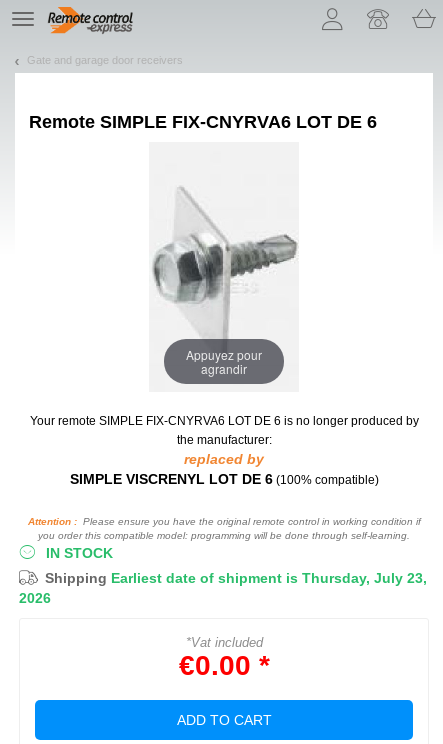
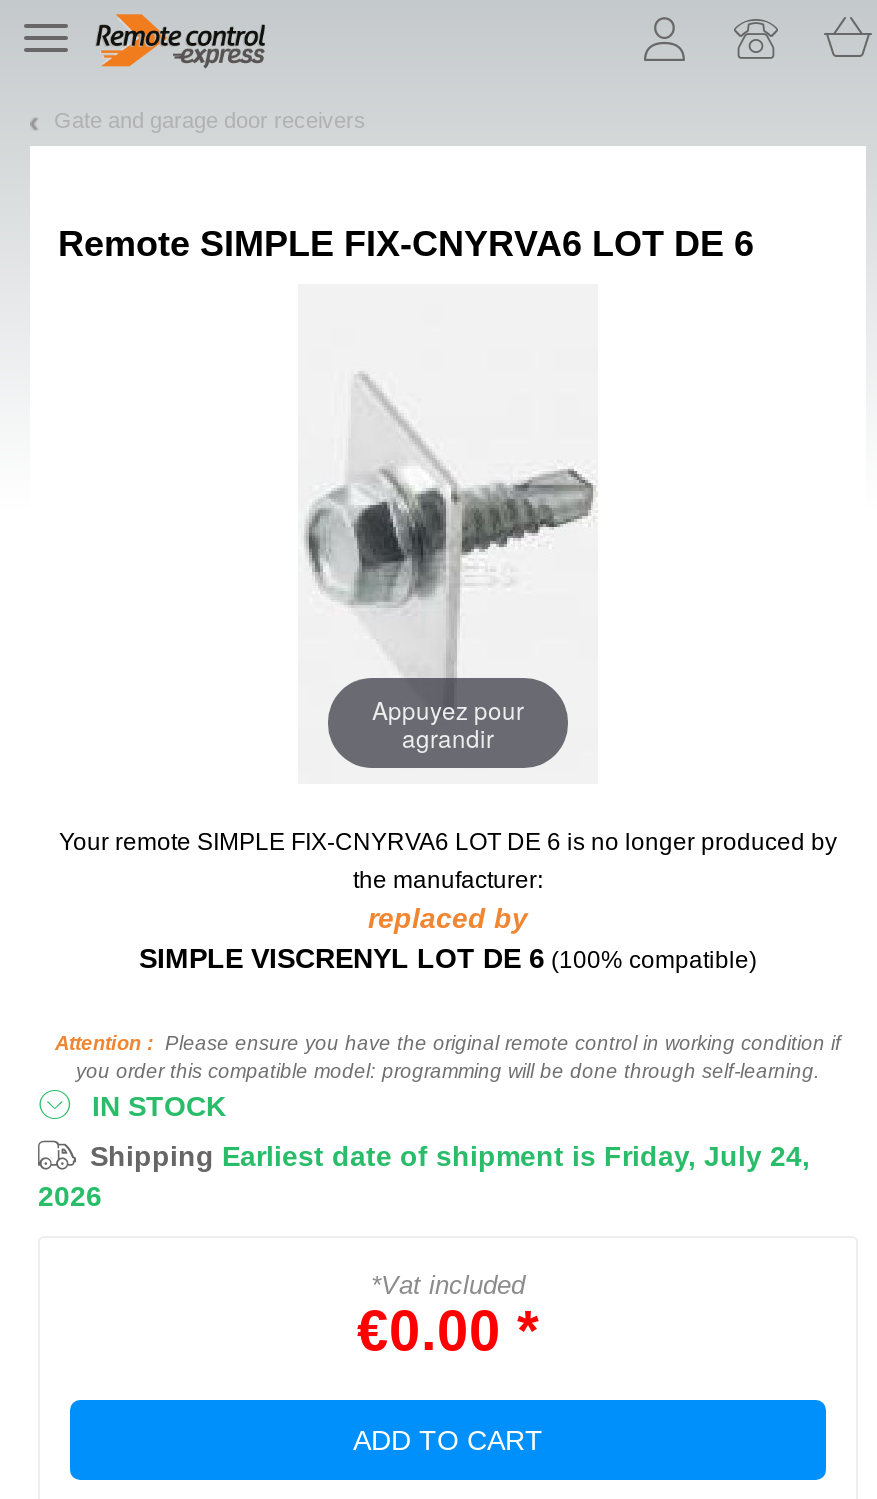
[45,570,427,586] Shipping Earliest date of shipment is Thursday, July 23, -> [90,1140,810,1172] Shipping Earliest date of shipment is Friday, July 24,

